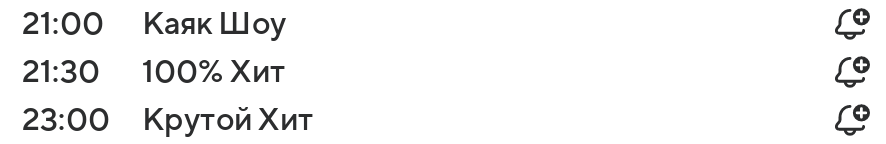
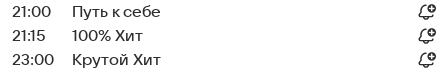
[22,6,286,90] Каяк Шоу | 21:30 -> [12,3,161,45] Путь к себе | 21:15

